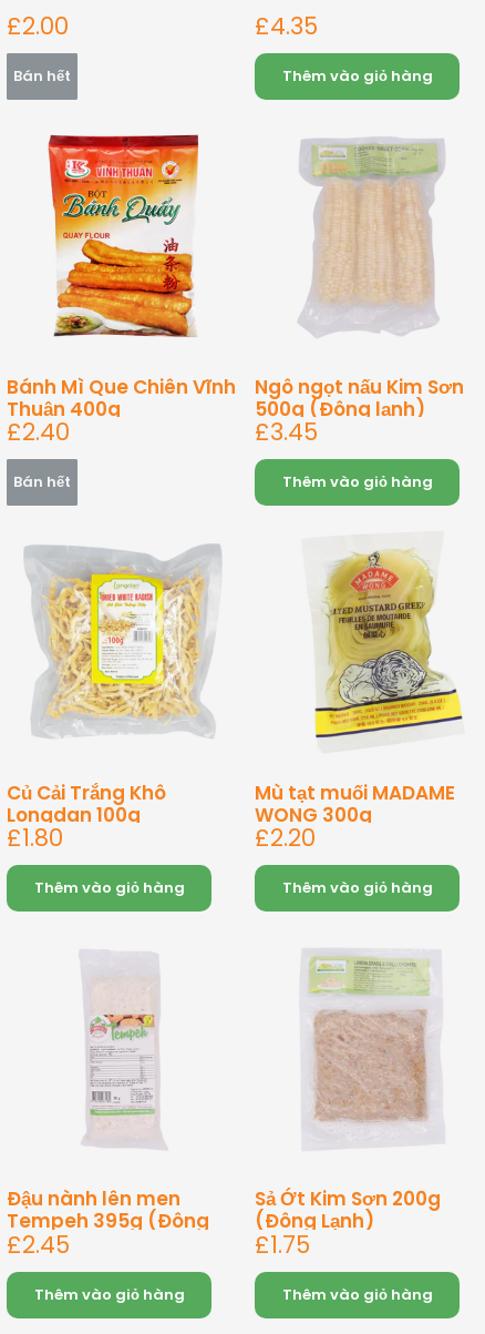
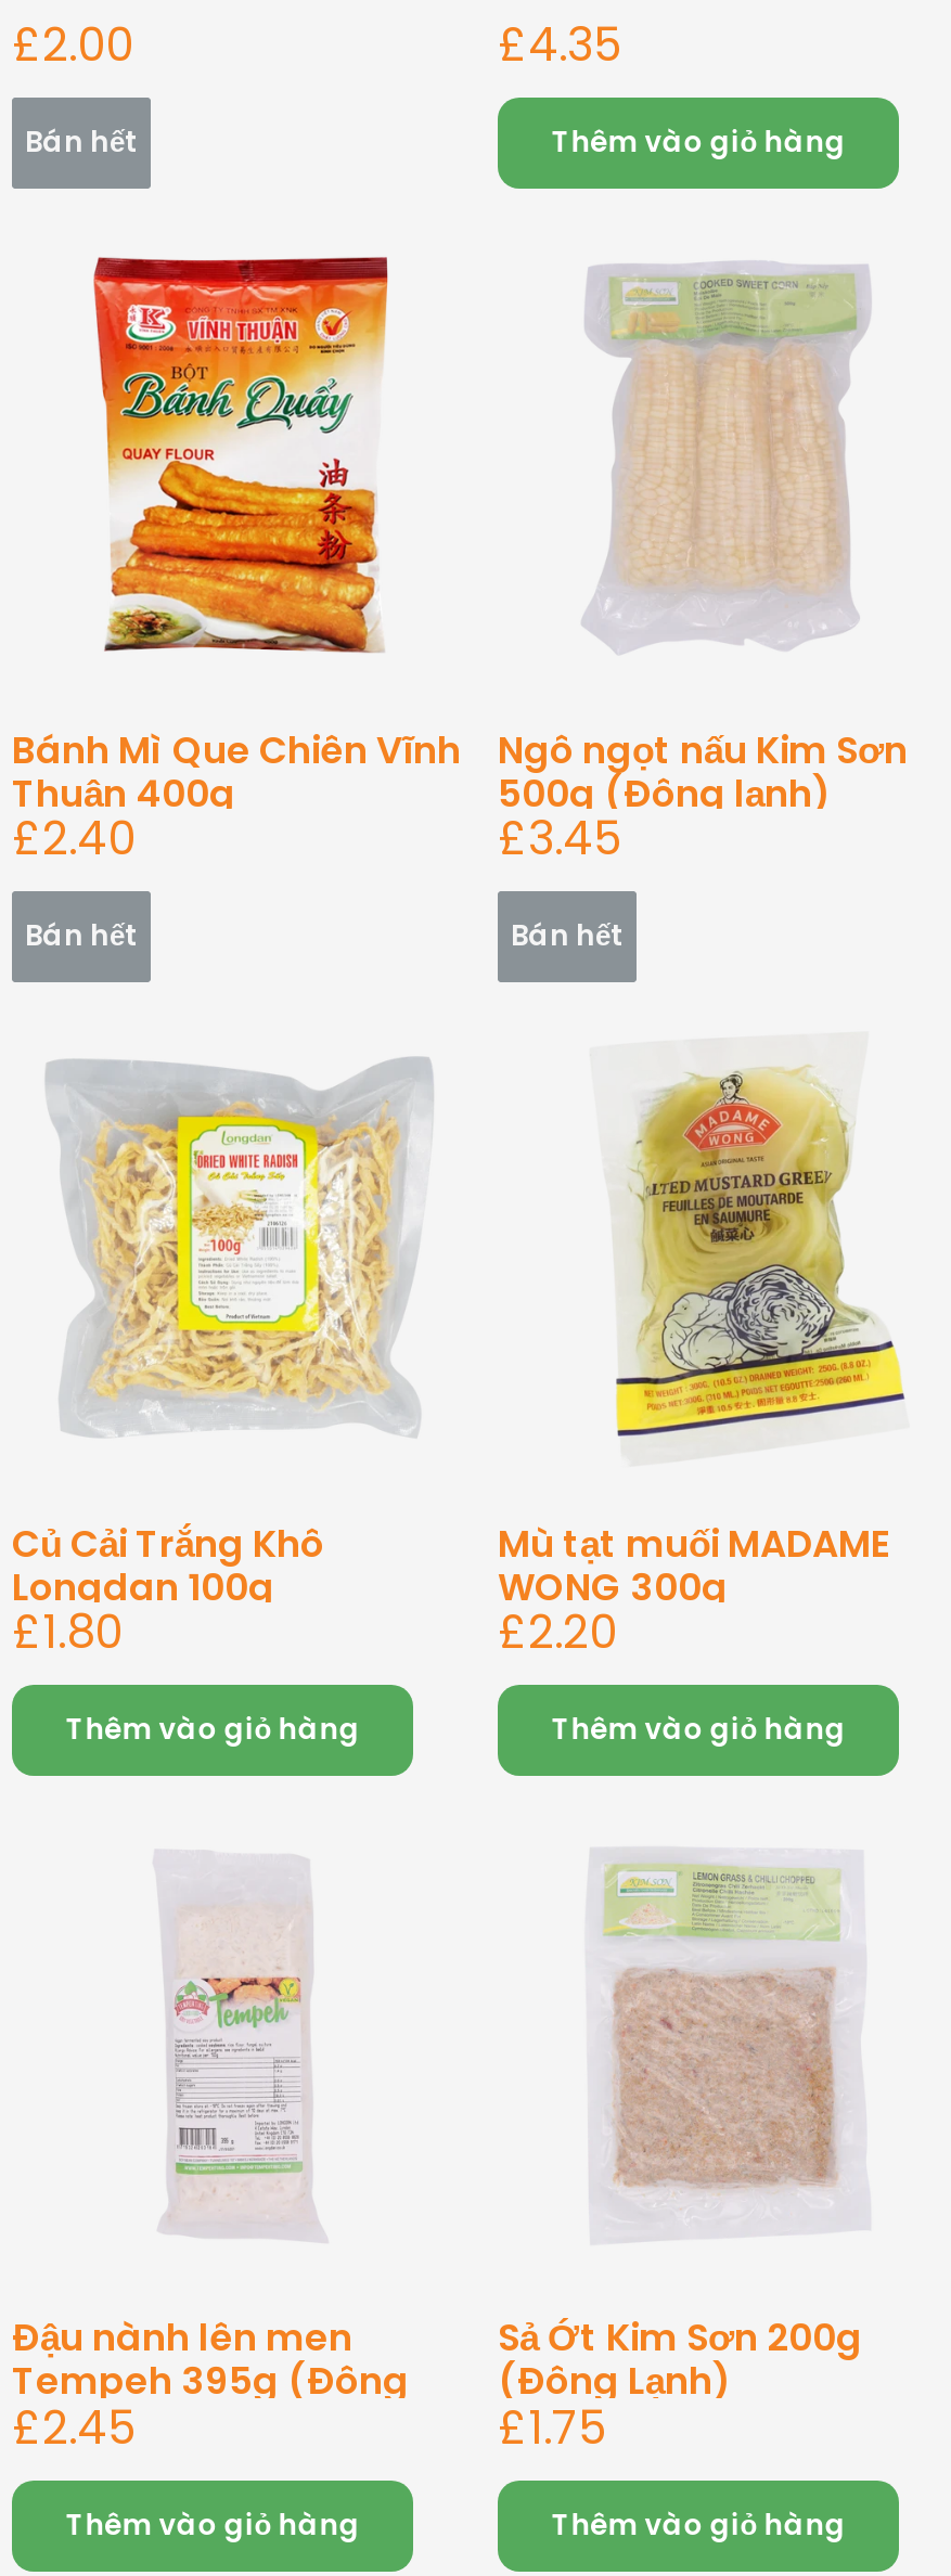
[282,471,433,492] Thêm vào giỏ hàng -> [511,915,624,956] Bán hết

